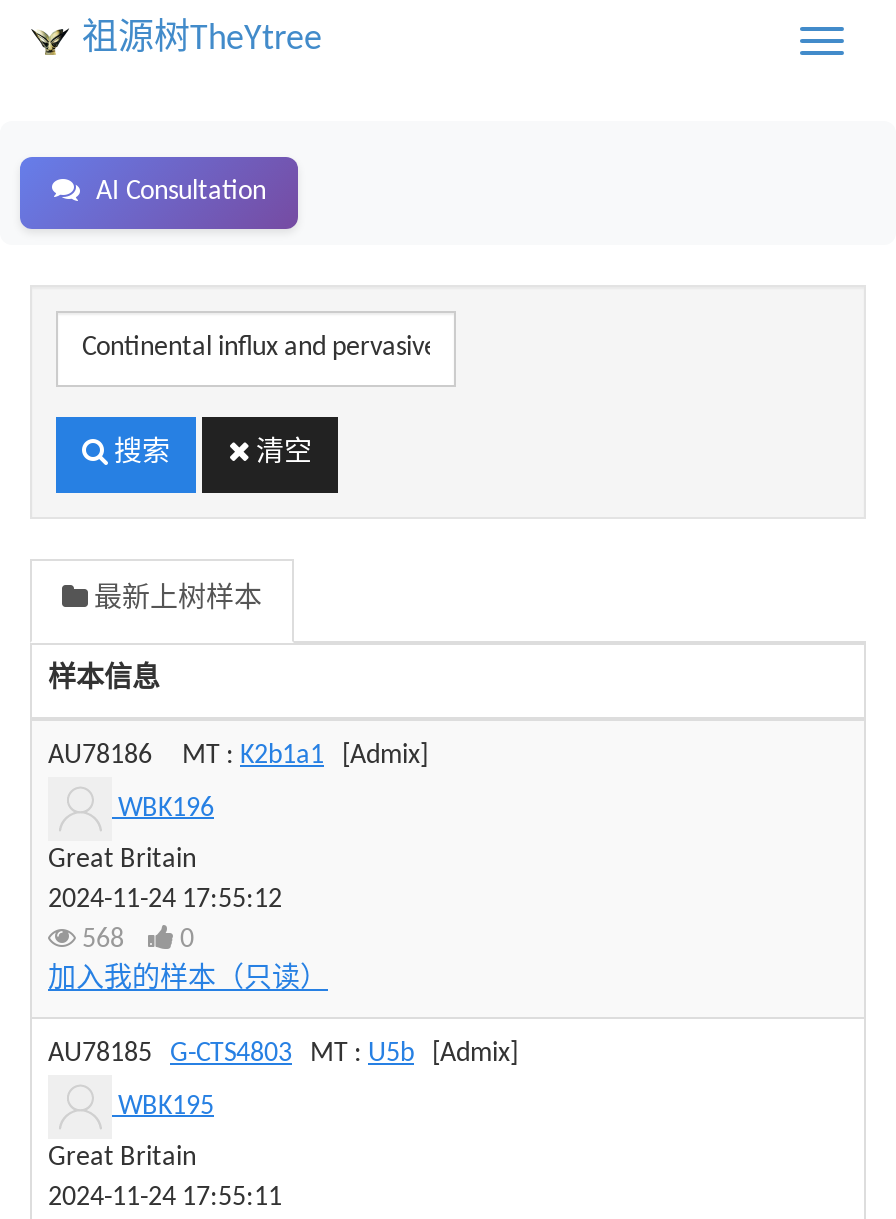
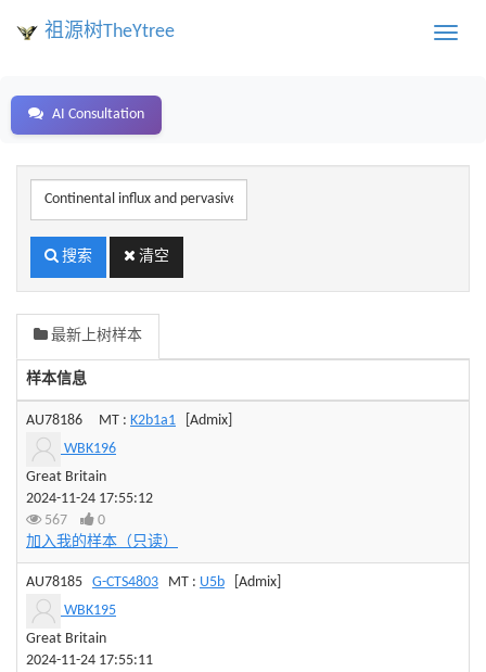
[82,925,194,955] 568 0 -> [44,512,105,529] 567 0

